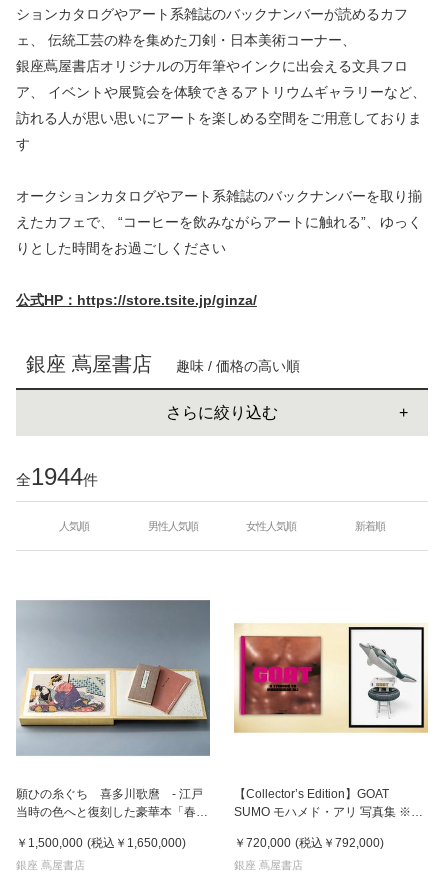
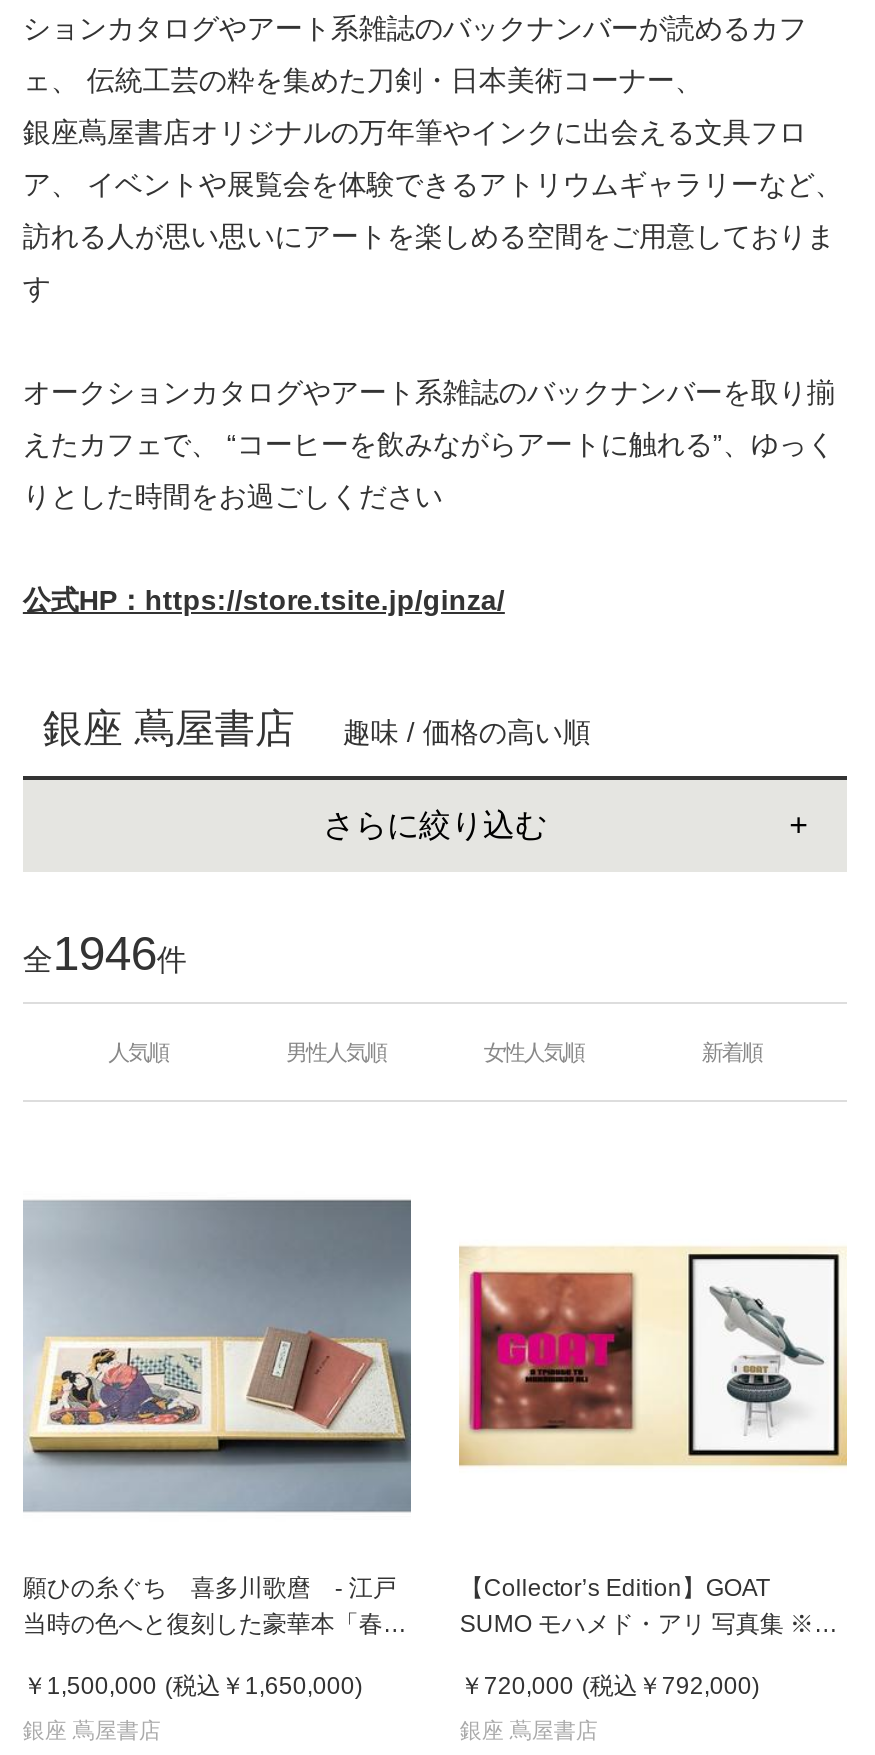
[16,463,98,490] 全1944件 -> [23,926,187,980] 全1946件

